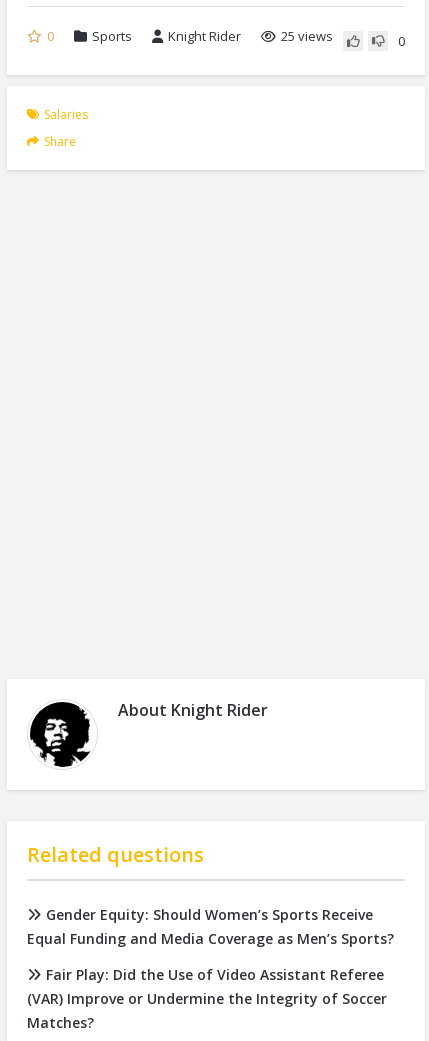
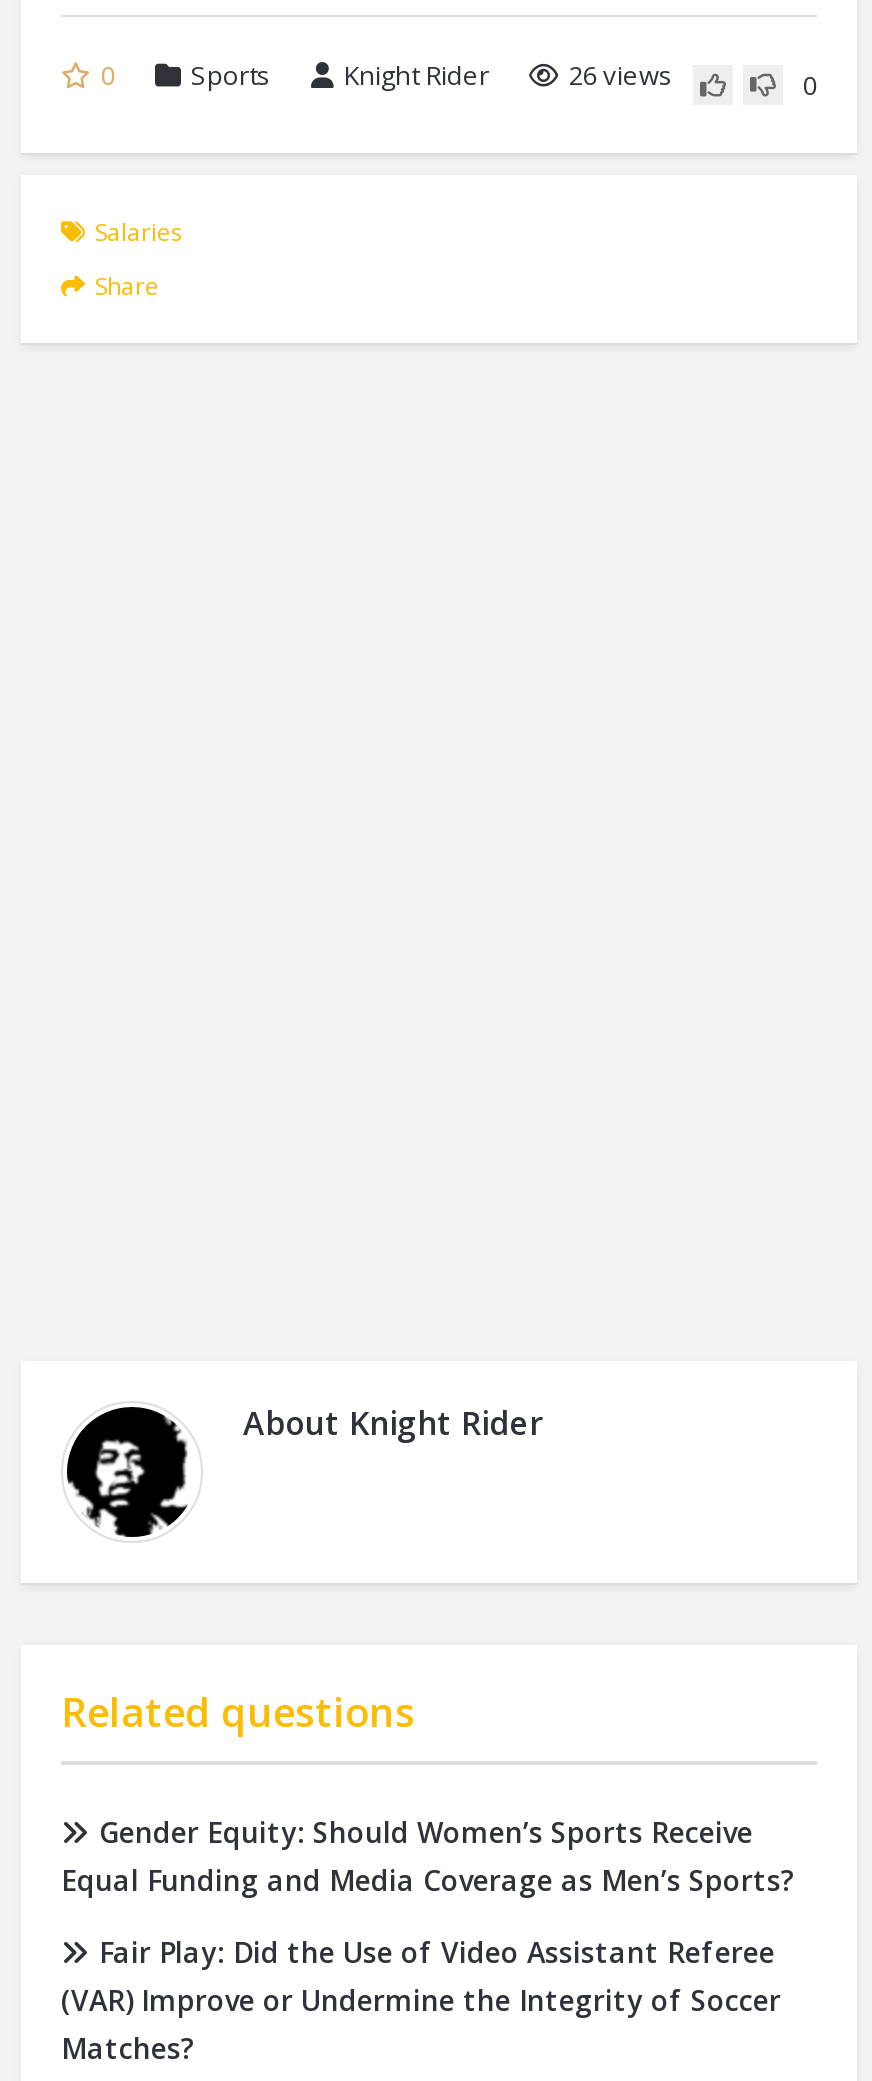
[281,27,333,45] 25 views -> [569,57,673,93] 26 views

